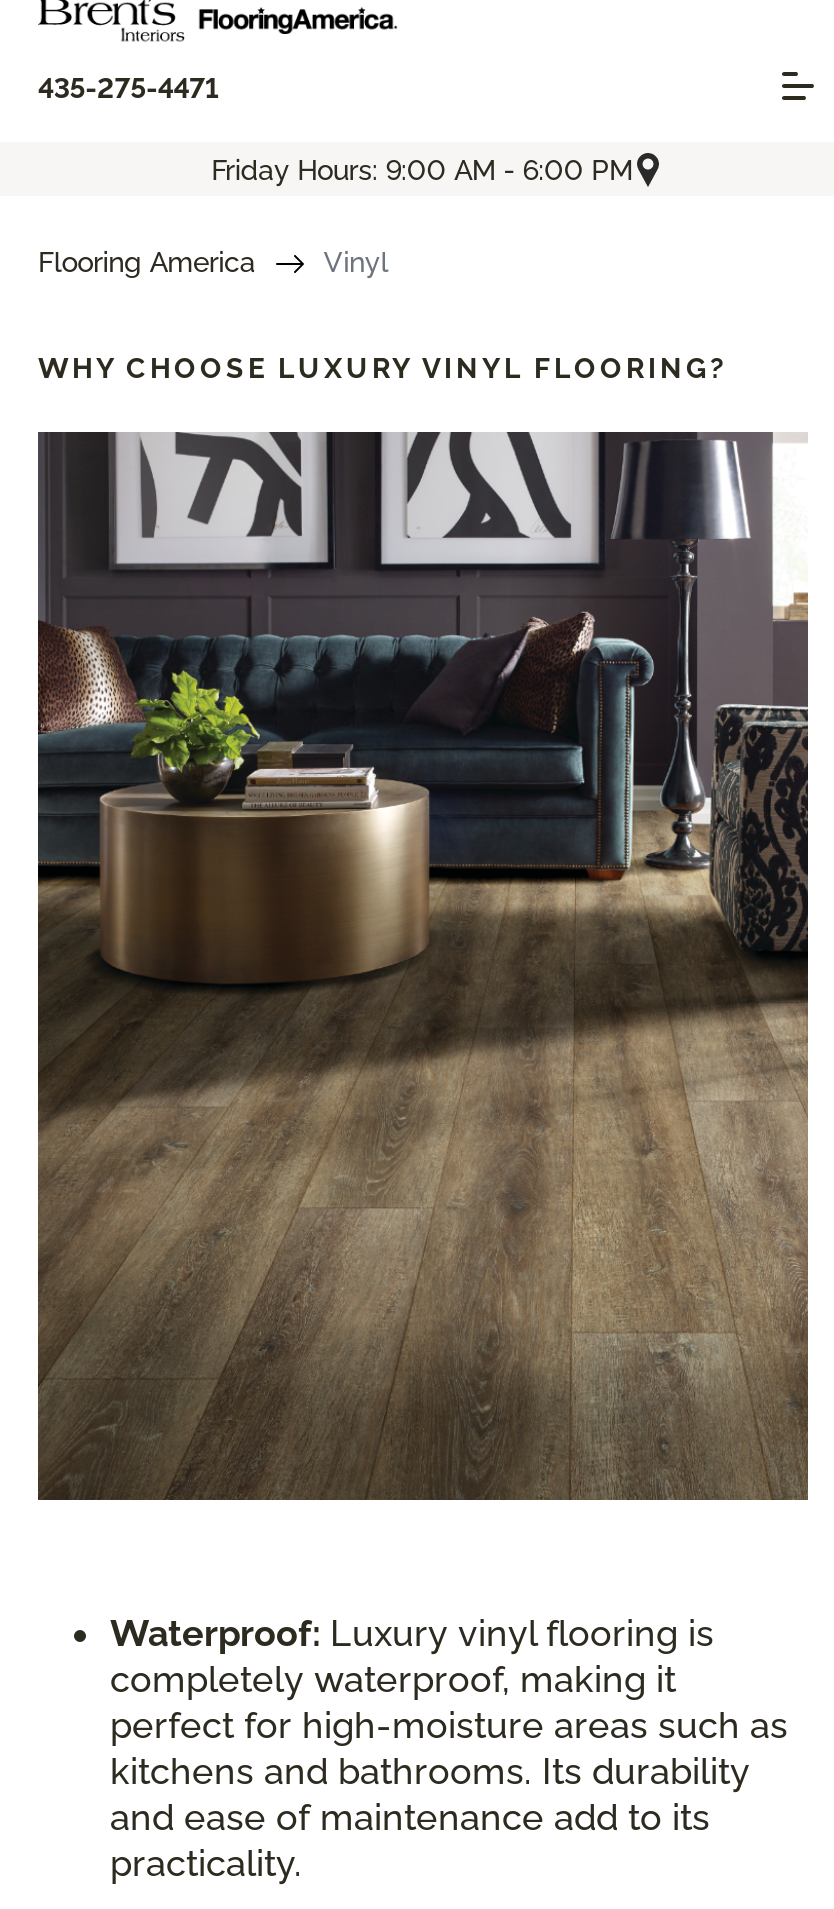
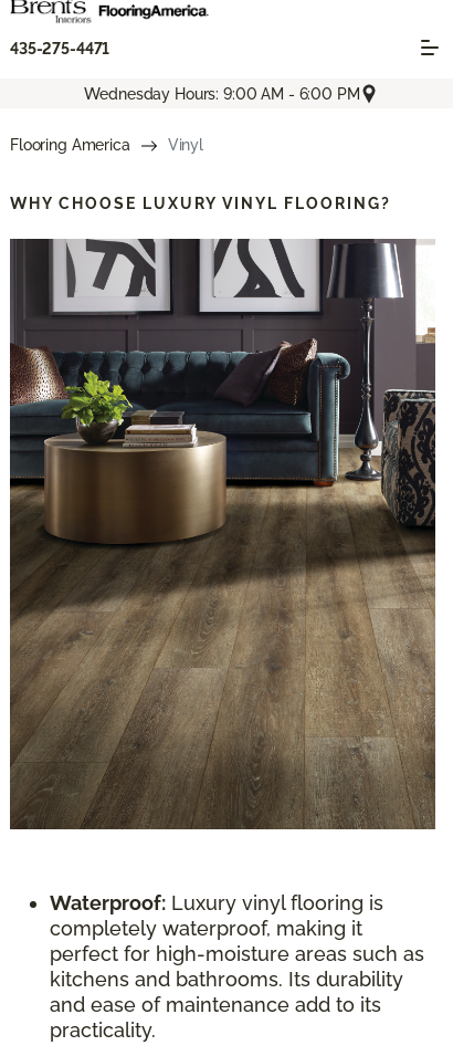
[211,153,633,185] Friday Hours: 9:00 AM - 6:00 PM -> [84,85,360,102] Wednesday Hours: 9:00 AM - 6:00 PM

